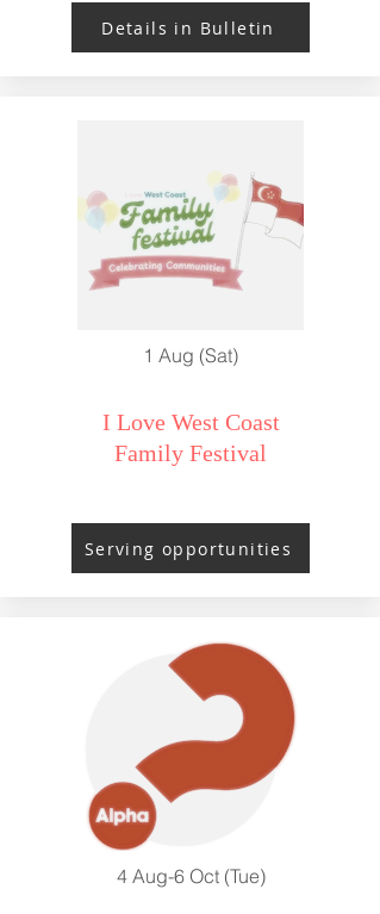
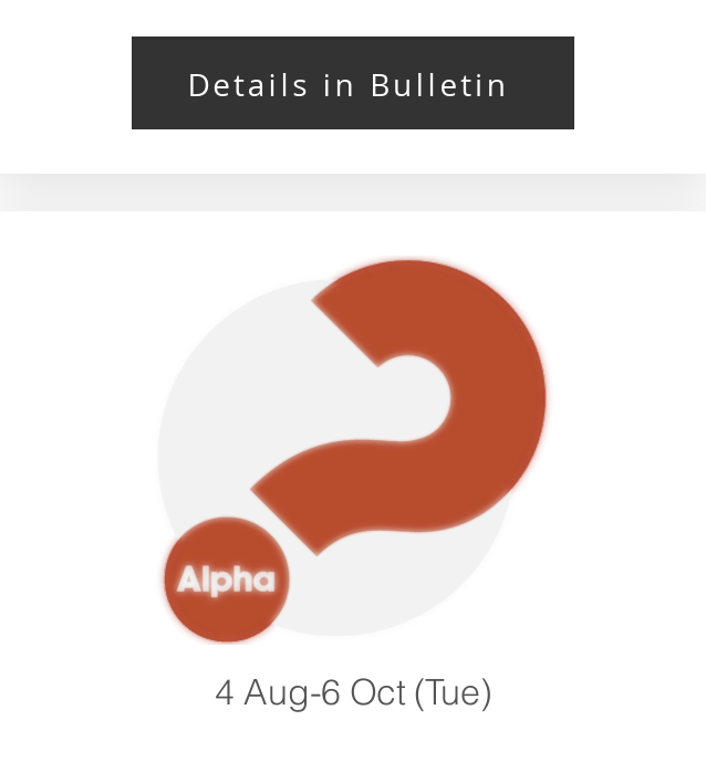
[77,170,305,291] [image] -> none
[102,343,279,466] 1 Aug (Sat) | I Love West Coast | Family Festival -> none
[84,537,292,559] Serving opportunities -> none

